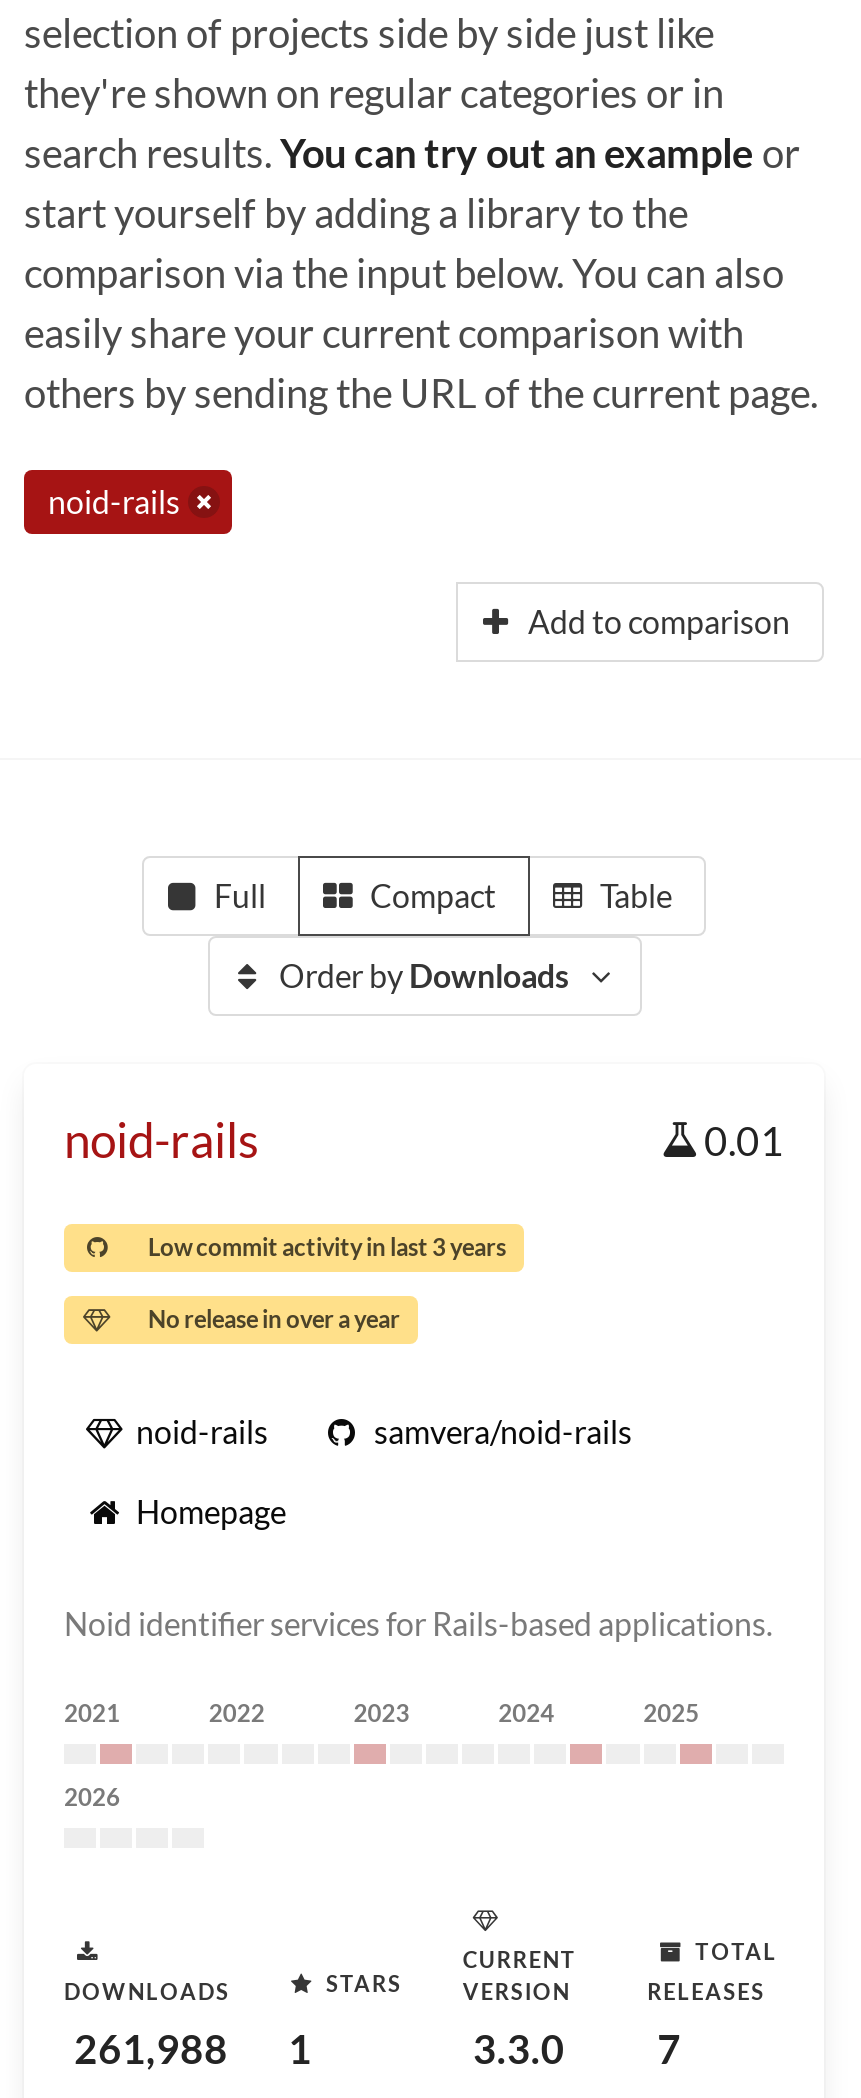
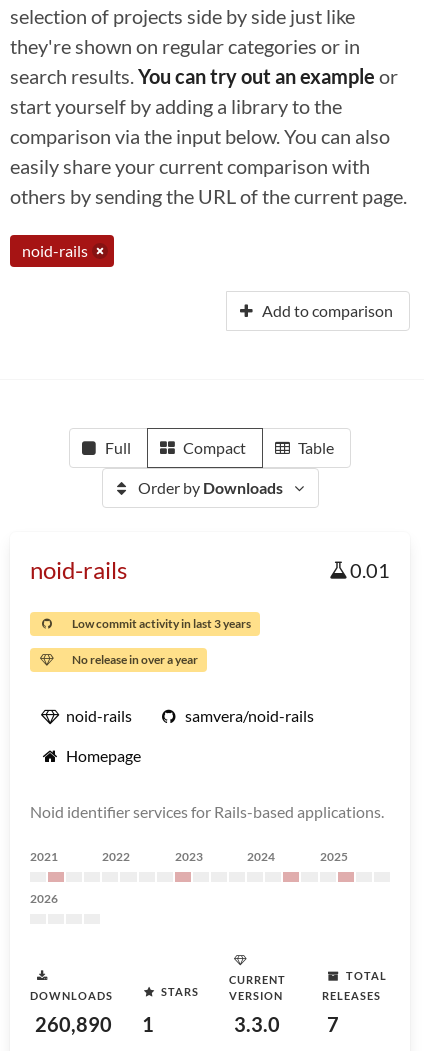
[74,2024,312,2072] 261,988 1 -> [35,1012,154,1036] 260,890 1

